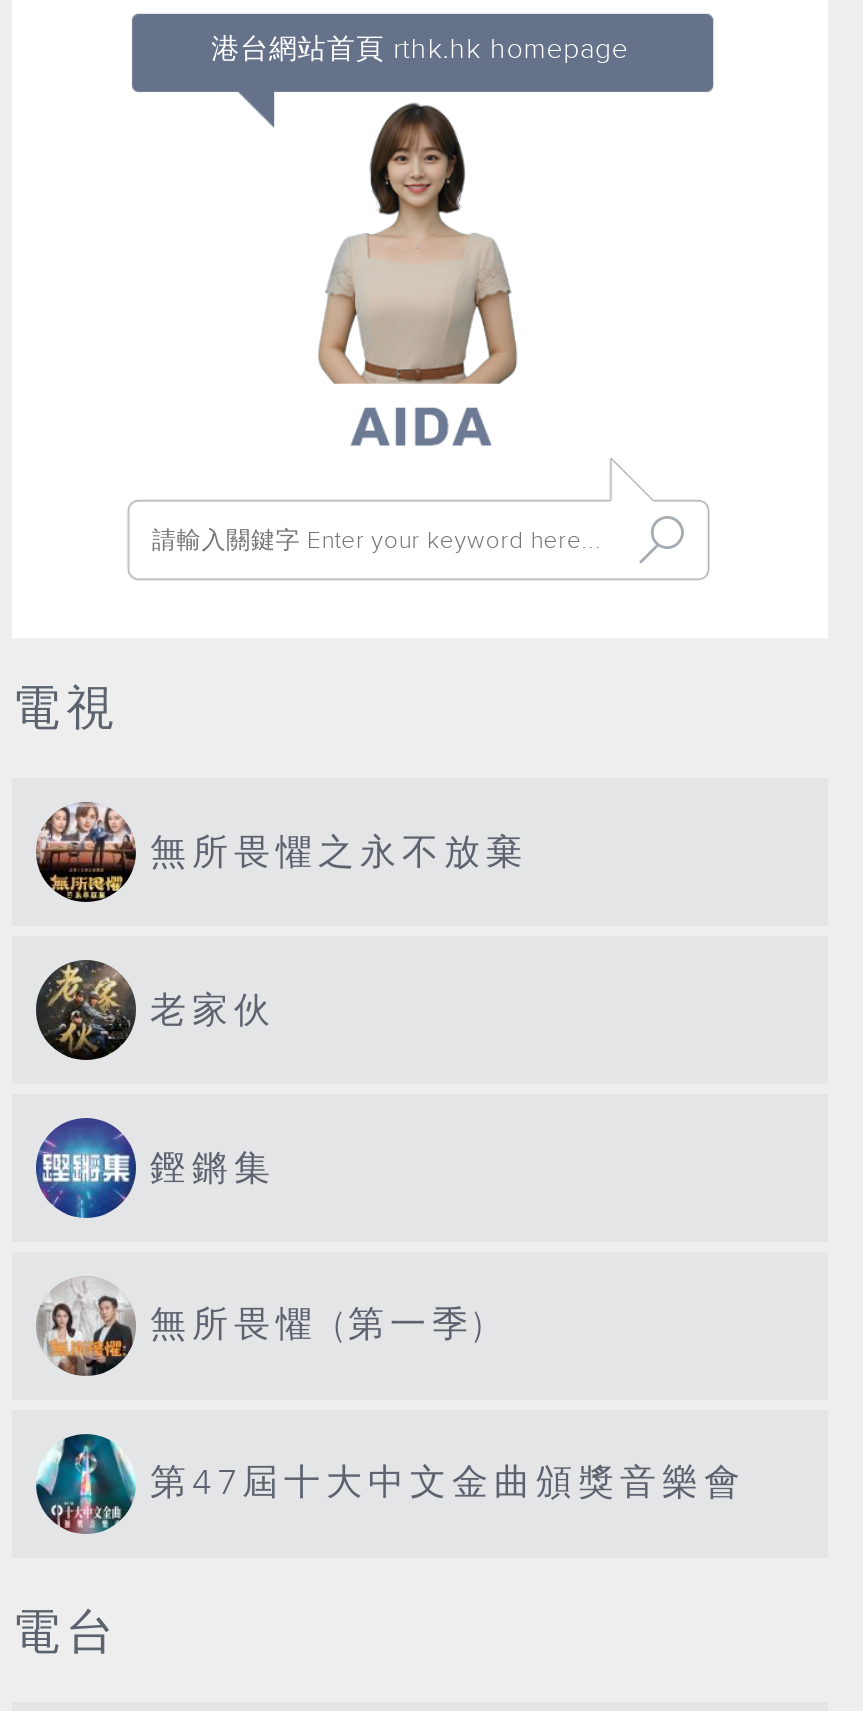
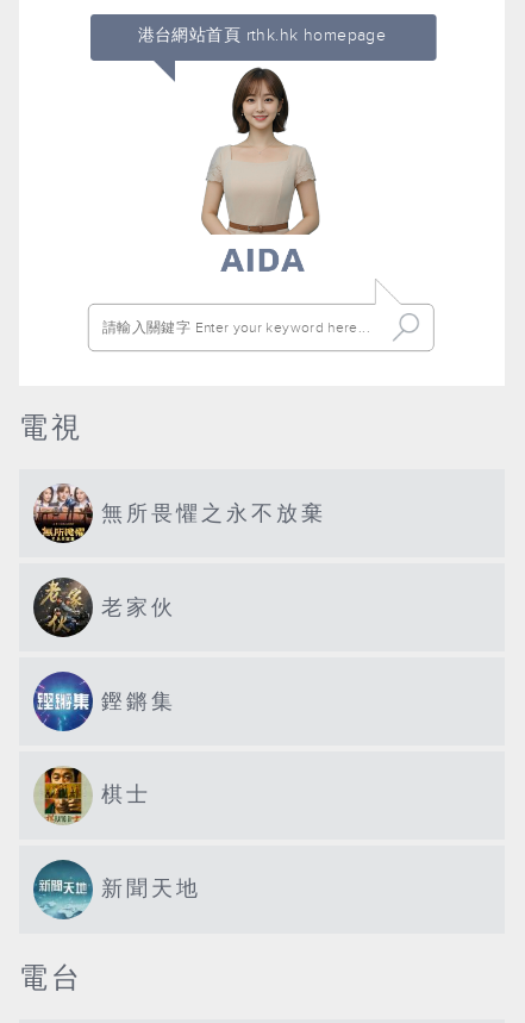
[38,1278,488,1376] [image] | 無所畏懼 (第一季) -> [36,766,151,824] [image] | 棋士
[36,1438,746,1534] [image] | 第47屆十大中文金曲頒獎音樂會 -> [32,861,201,919] [image] | 新聞天地

